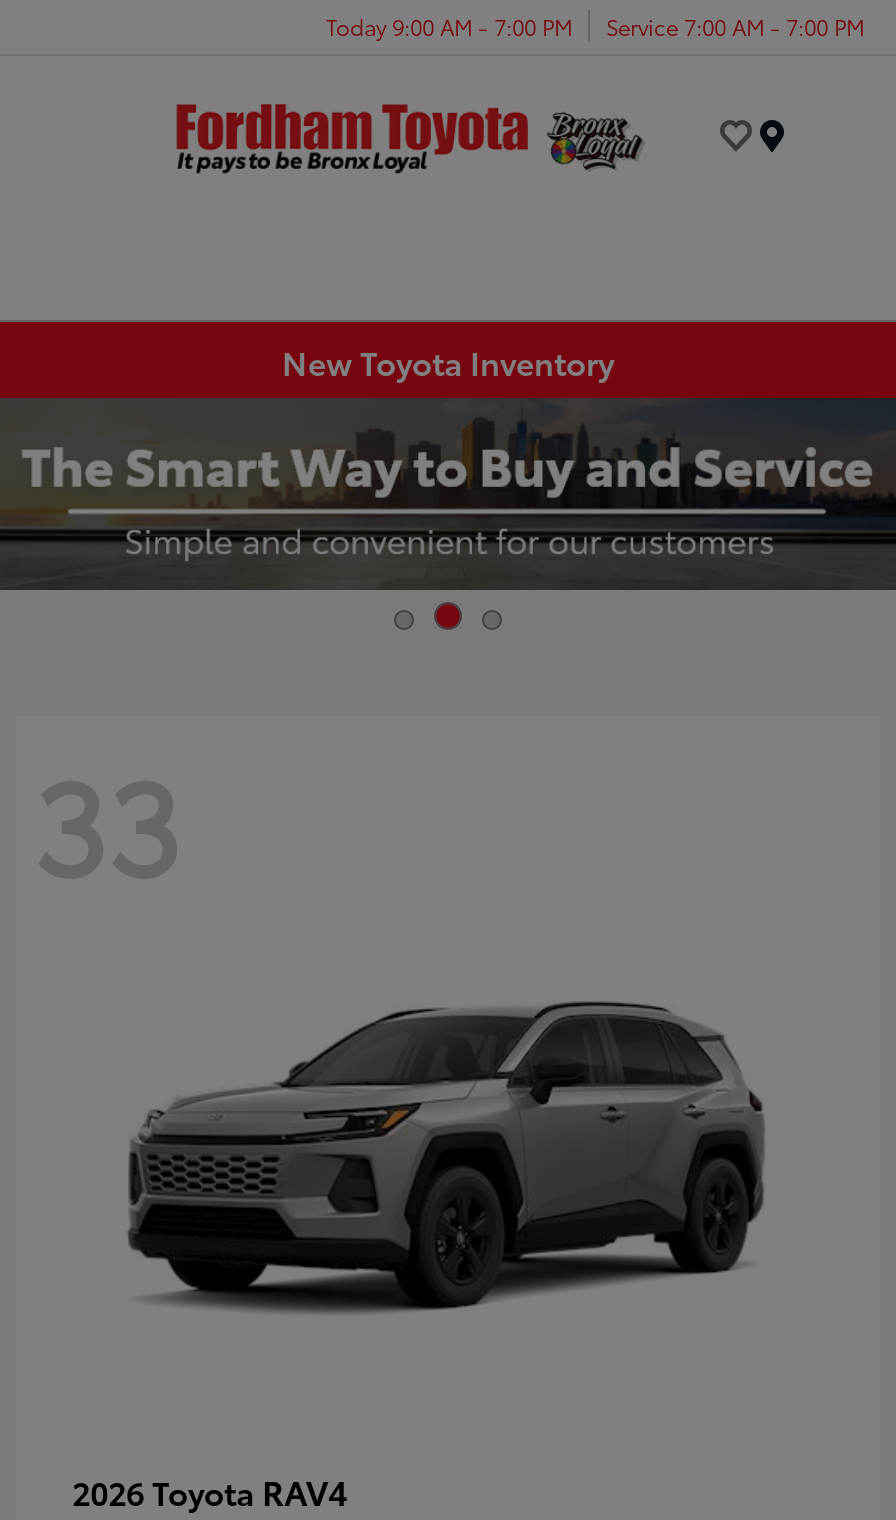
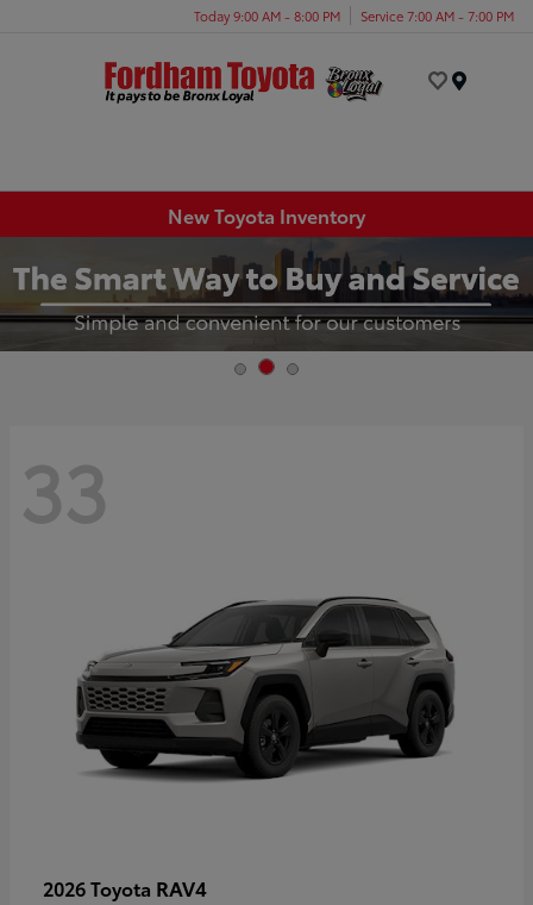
[326,9,864,41] Today 9:00 AM - 7:00 PM Service 7:00 AM - 7:00 PM -> [194,5,514,24] Today 9:00 AM - 8:00 PM Service 7:00 AM - 7:00 PM

